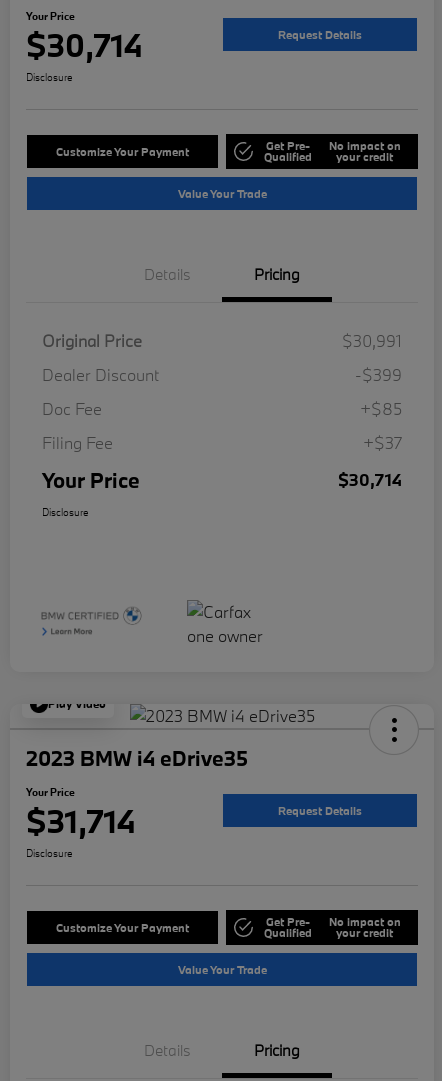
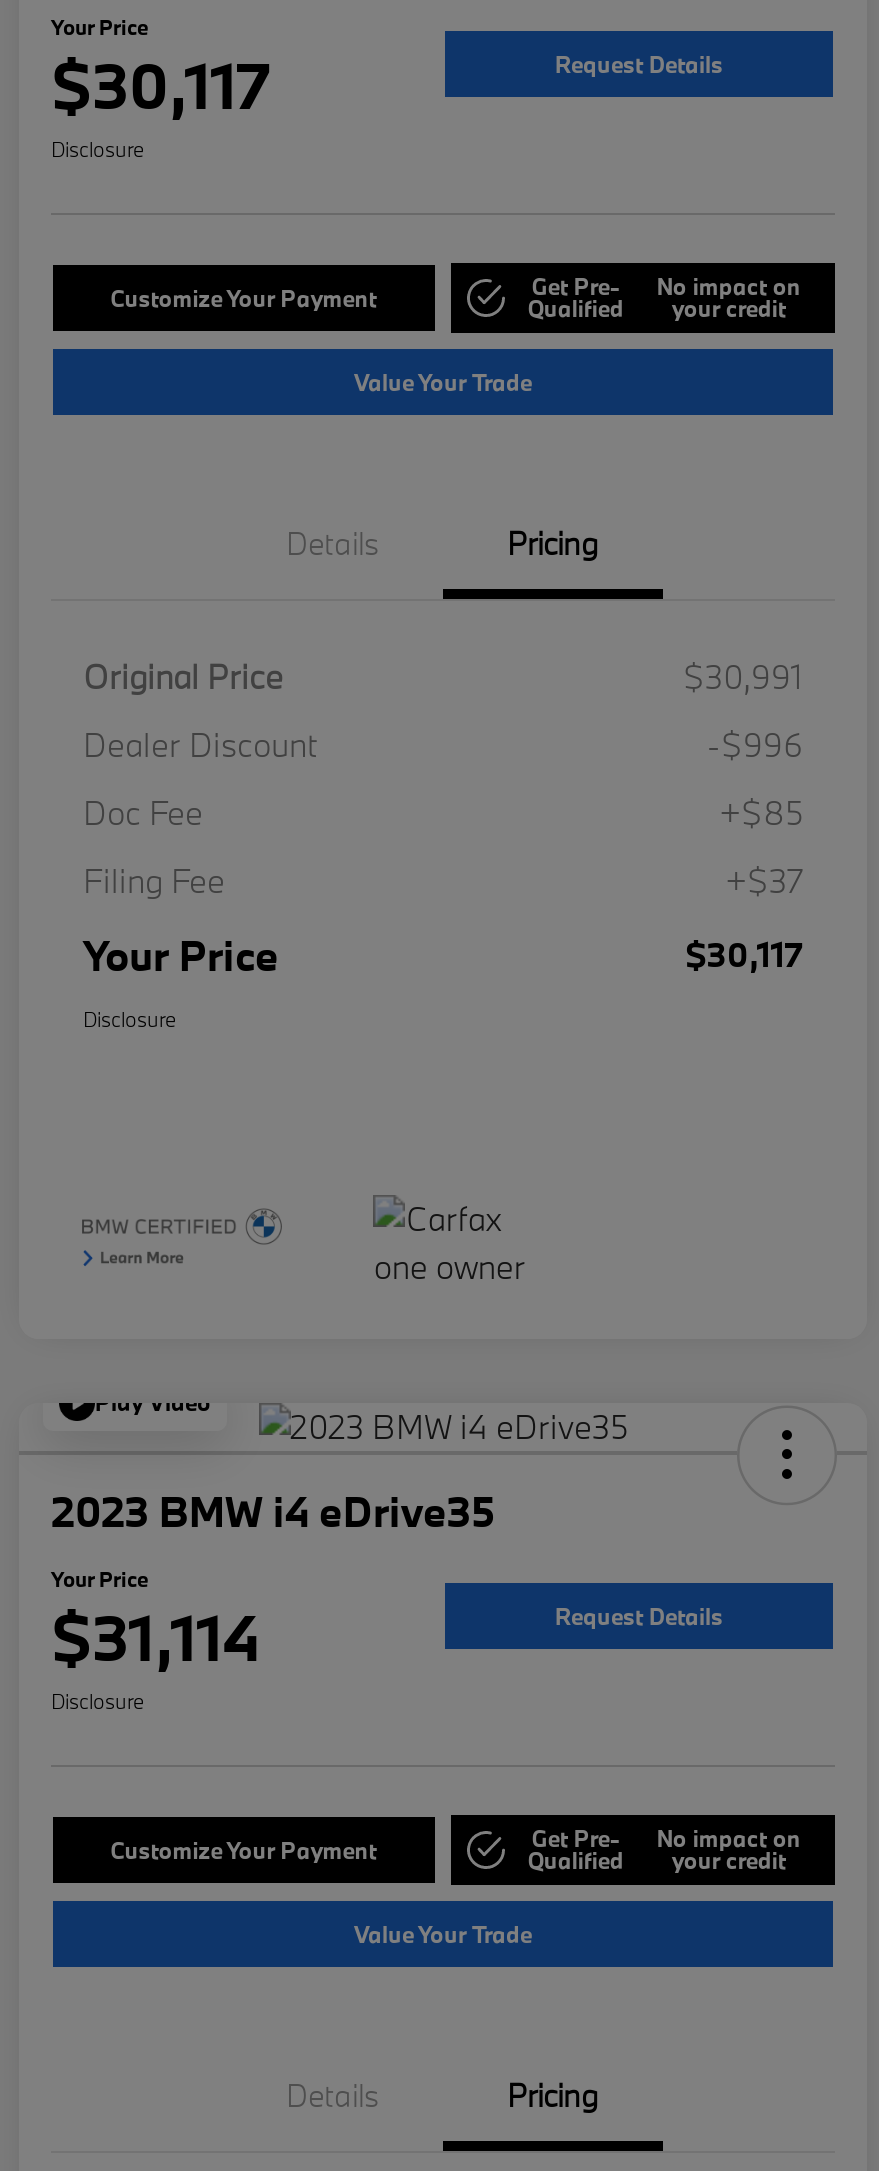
[26,25,143,65] $30,714 -> [51,45,269,125] $30,117
[355,364,402,385] -$399 -> [707,723,803,765] -$996
[338,469,402,490] $30,714 -> [685,933,803,975] $30,117
[26,801,136,841] $31,714 -> [51,1597,261,1677] $31,114

